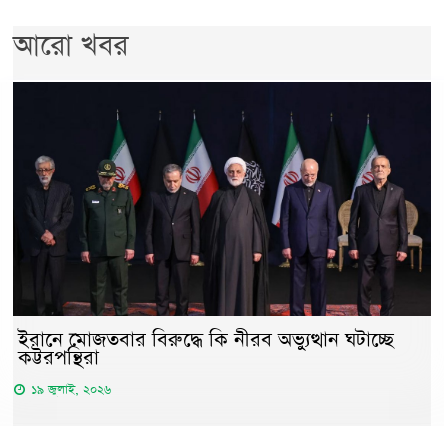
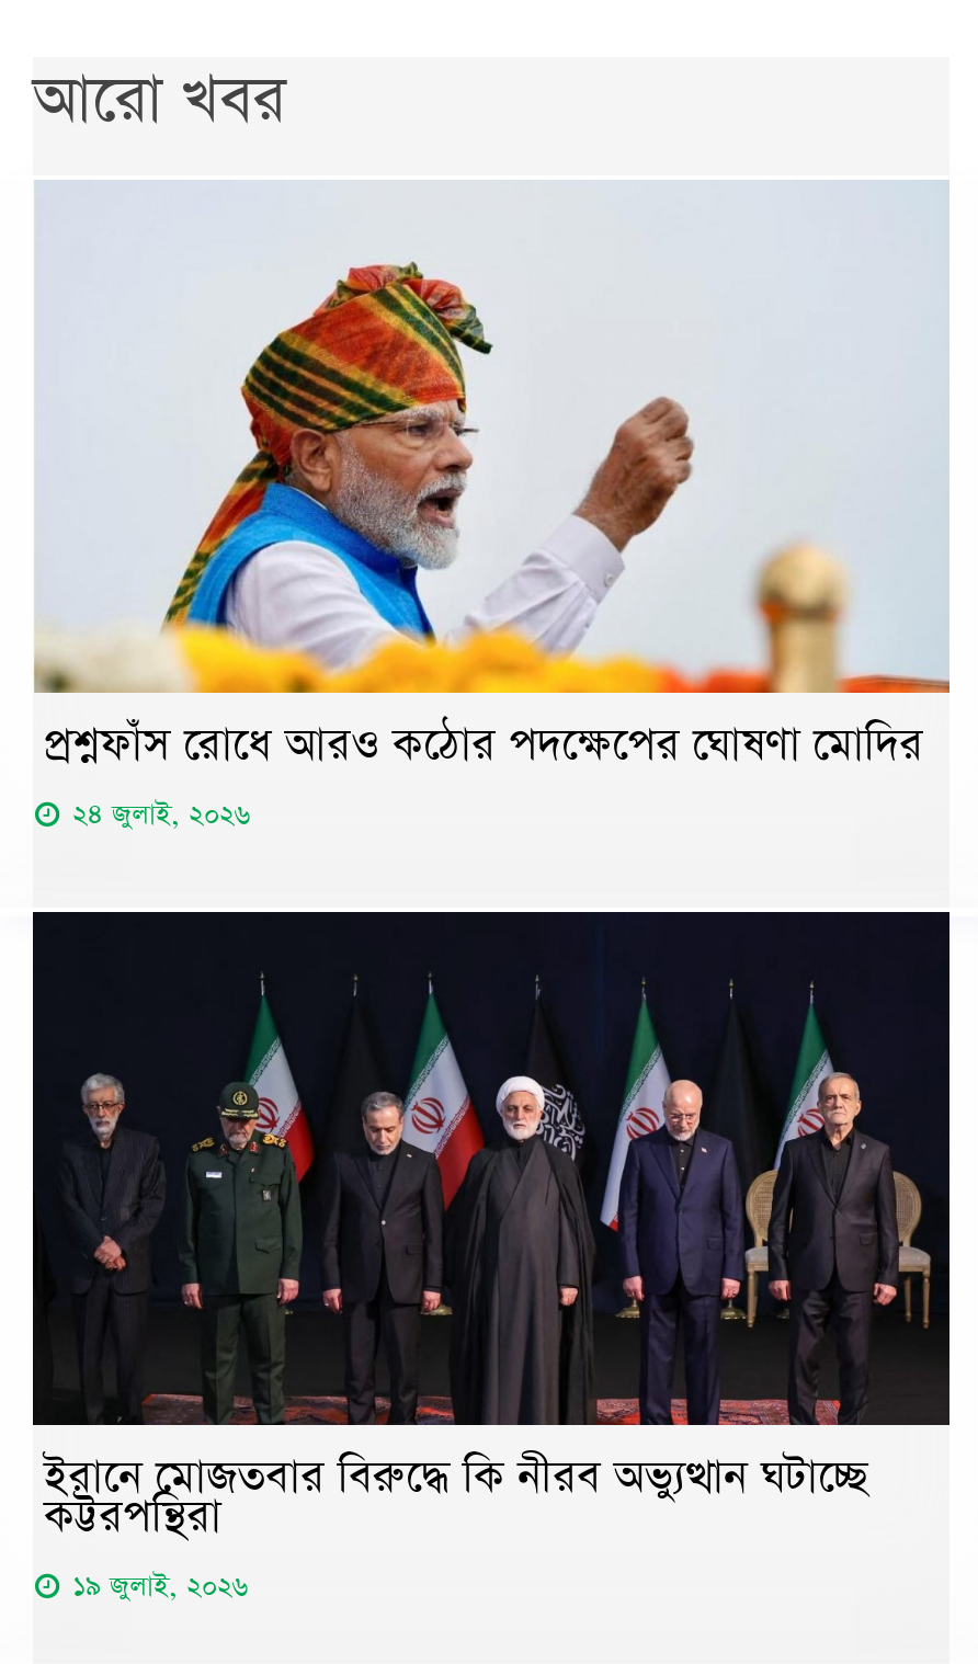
none -> [33,180,952,833] [image] | প্রশ্নফাঁস রোধে আরও কঠোর পদক্ষেপের ঘোষণা মোদির | ২৪ জুলাই, ২০২৬

